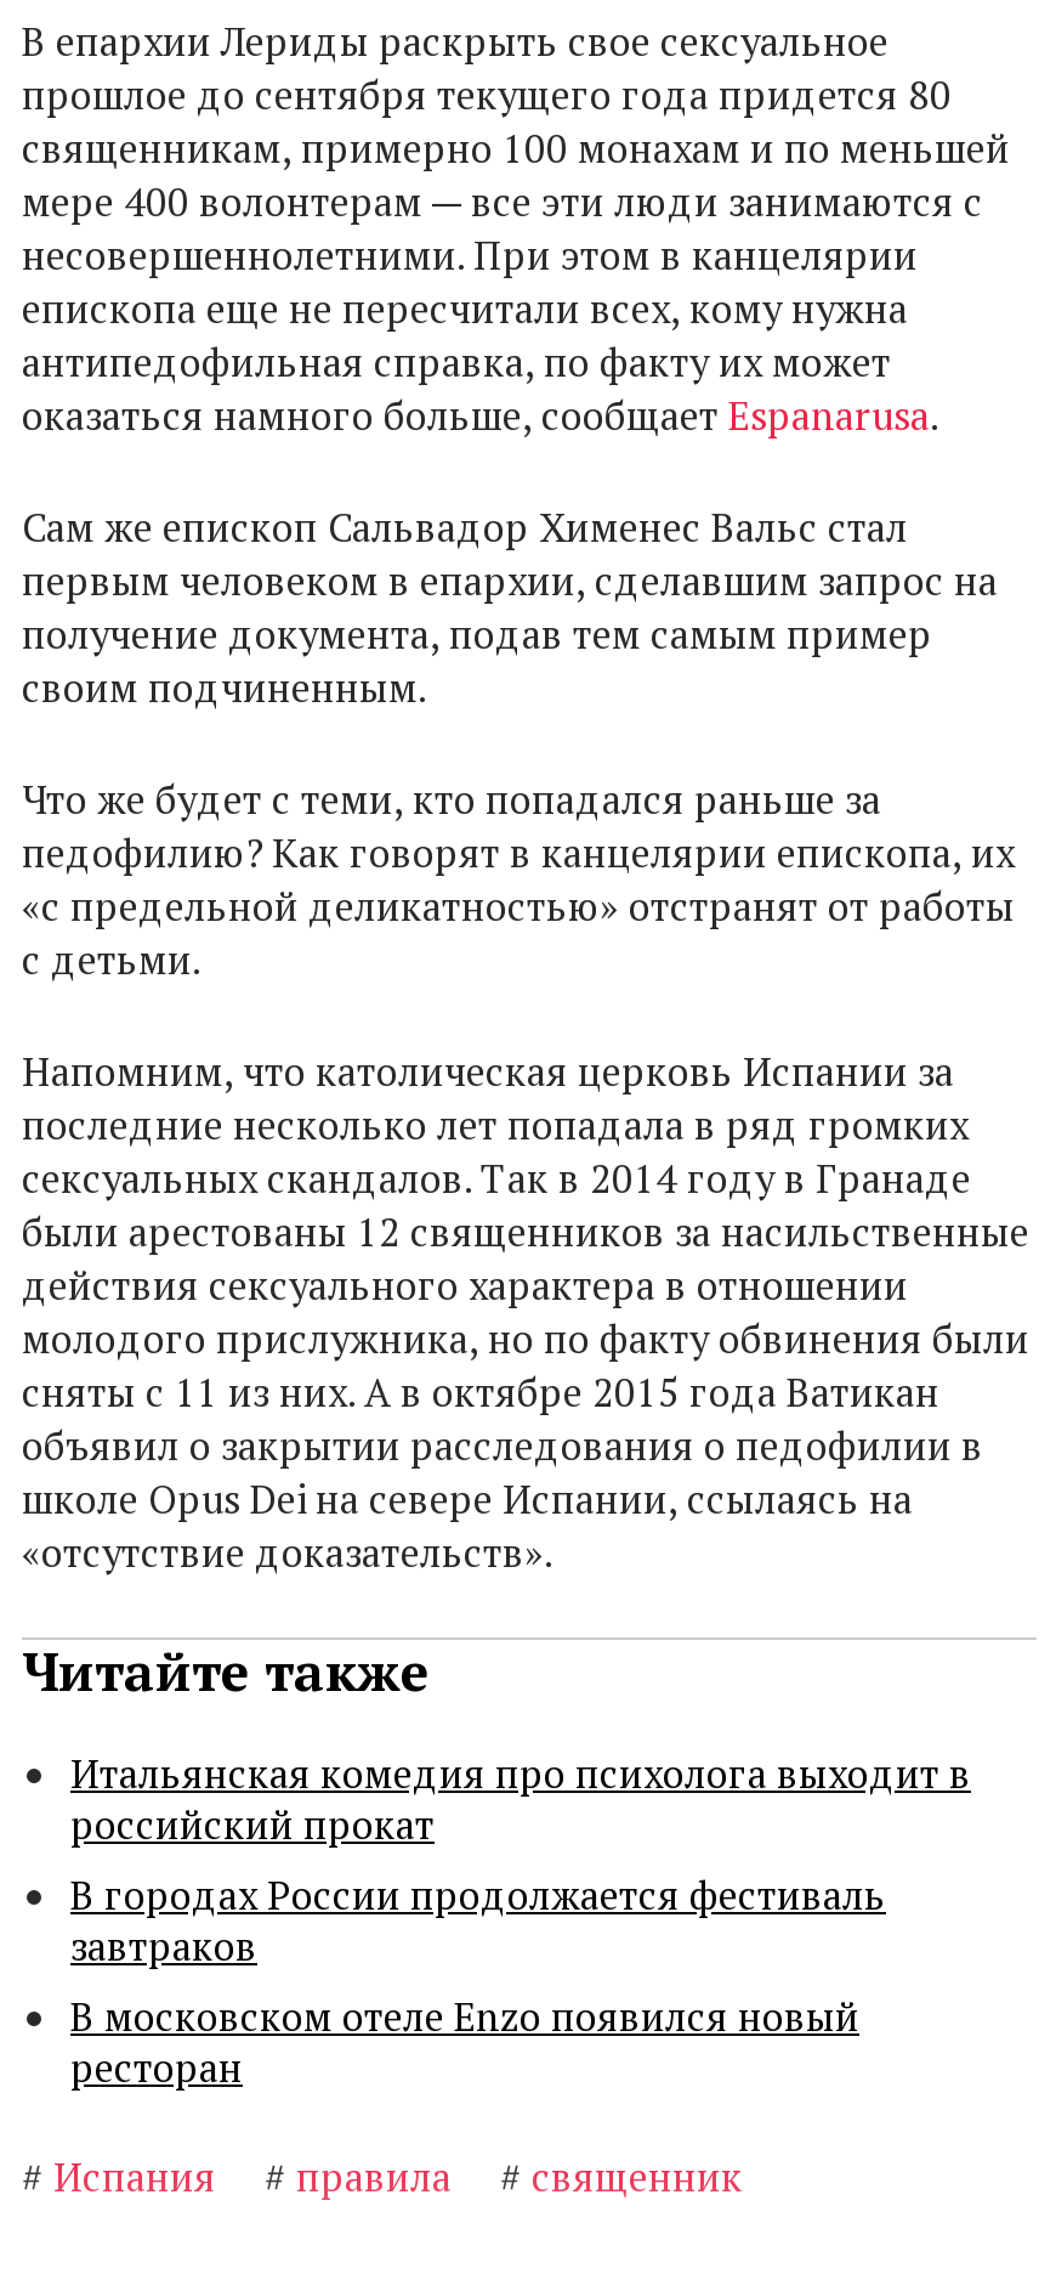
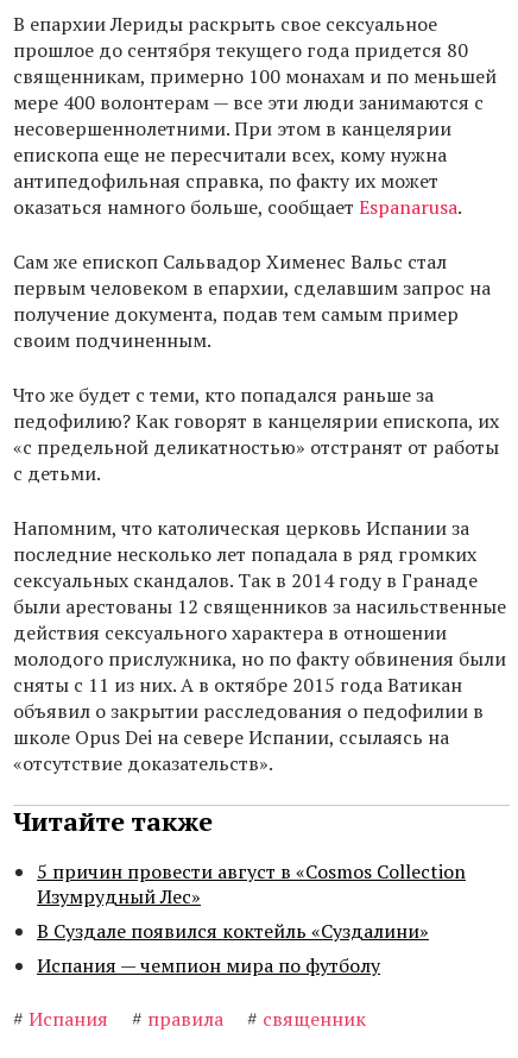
[70,1748,971,2095] Итальянская комедия про психолога выходит в | российский прокат | В городах России продолжается фестиваль | завтраков | В московском отеле Enzo появился новый | ресторан -> [37,859,466,979] 5 причин провести август в «Cosmos Collection | Изумрудный Лес» | В Суздале появился коктейль «Суздалини» | Испания — чемпион мира по футболу

